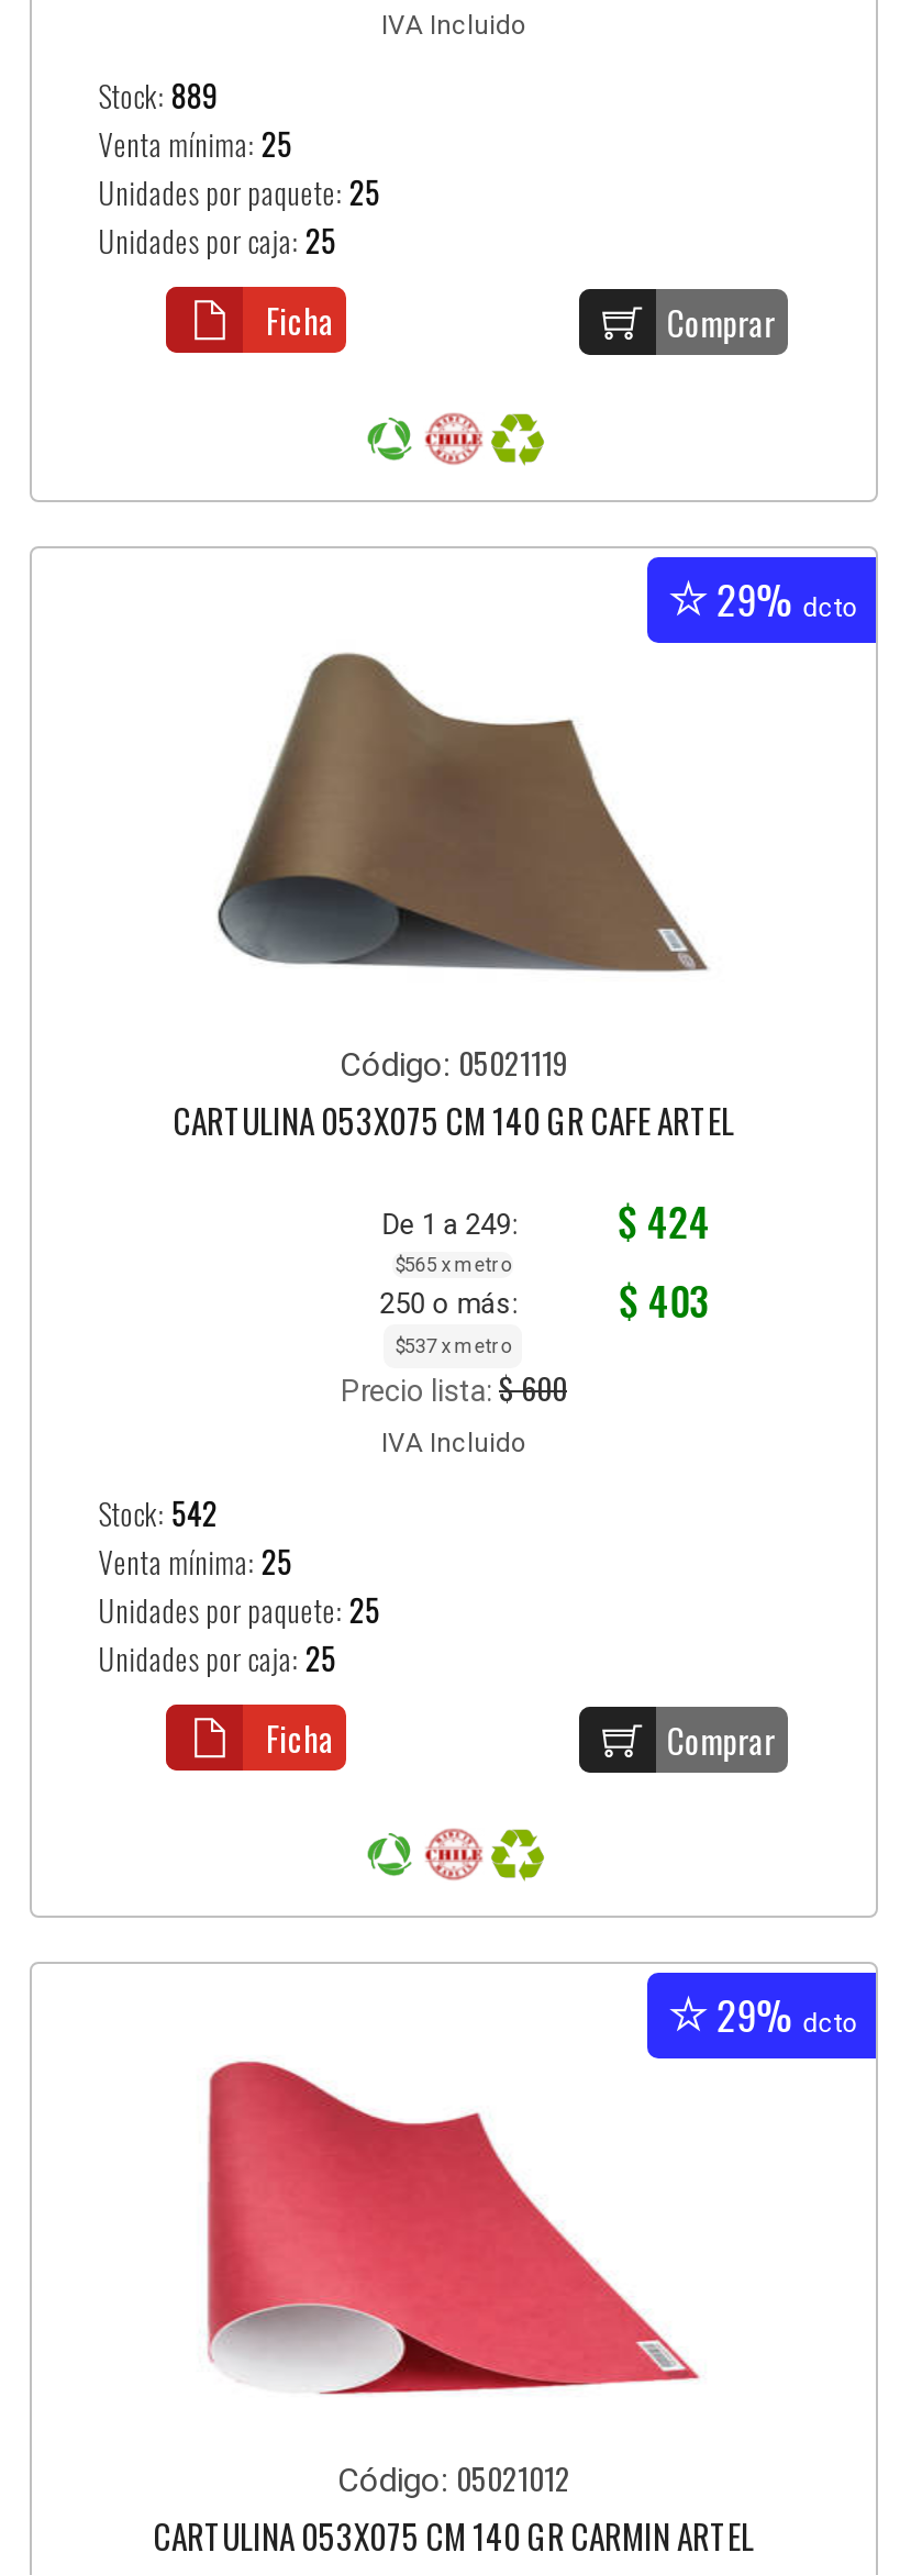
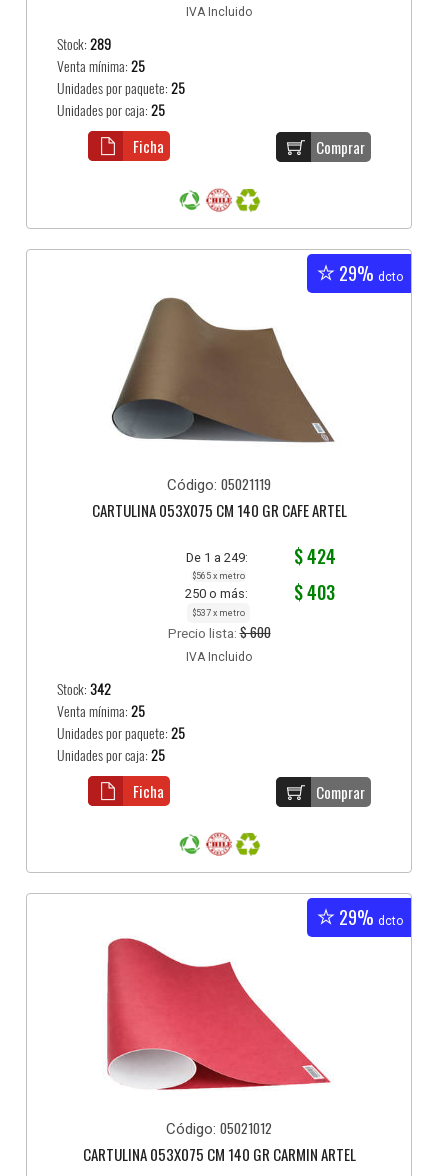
[98,76,217,118] Stock: 889 -> [57,35,111,54] Stock: 289
[98,1492,217,1534] Stock: 542 -> [57,679,111,698] Stock: 342

